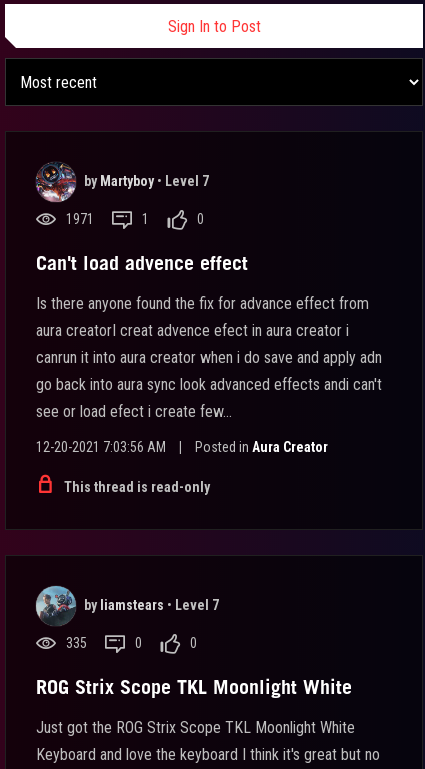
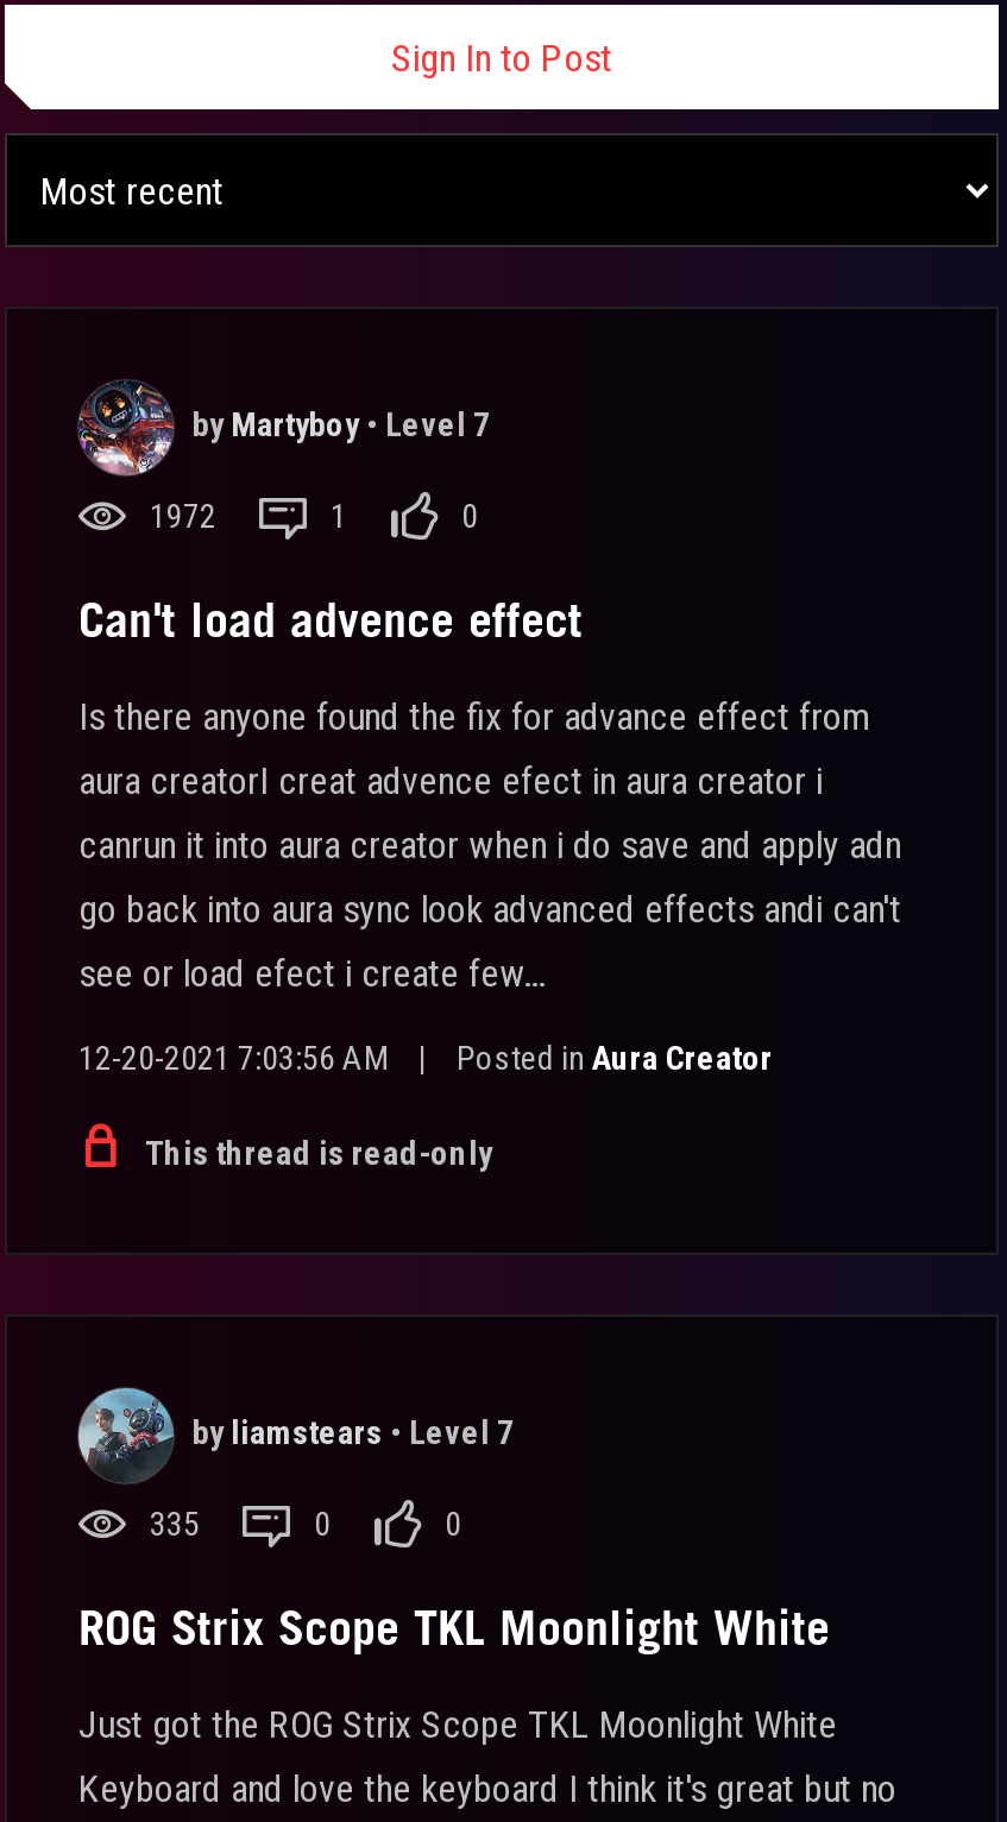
[66,211,94,227] 1971 -> [150,497,216,535] 1972

